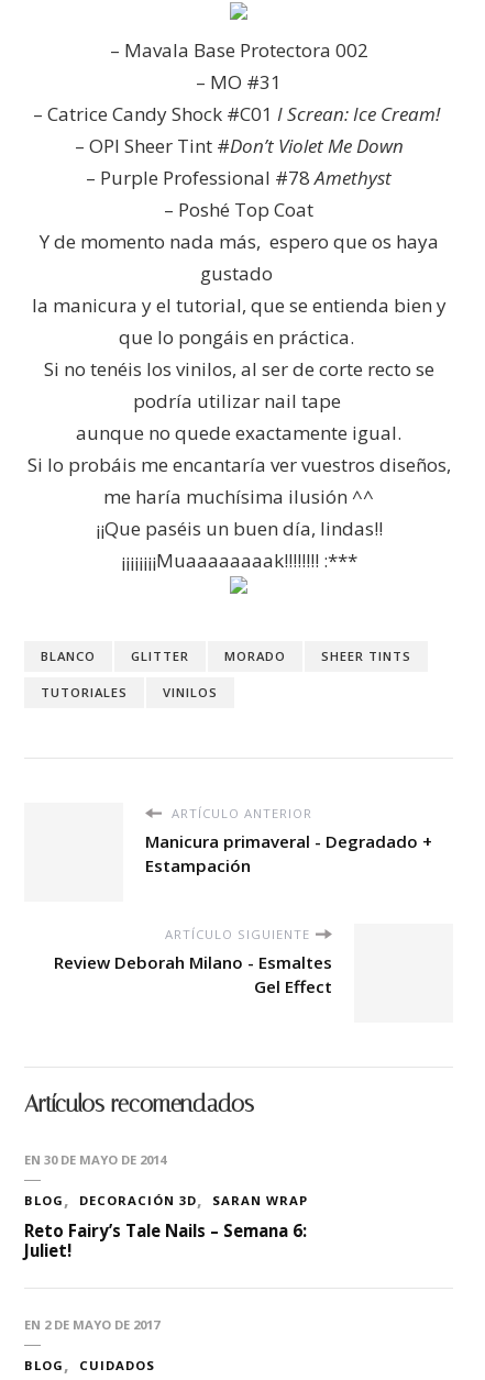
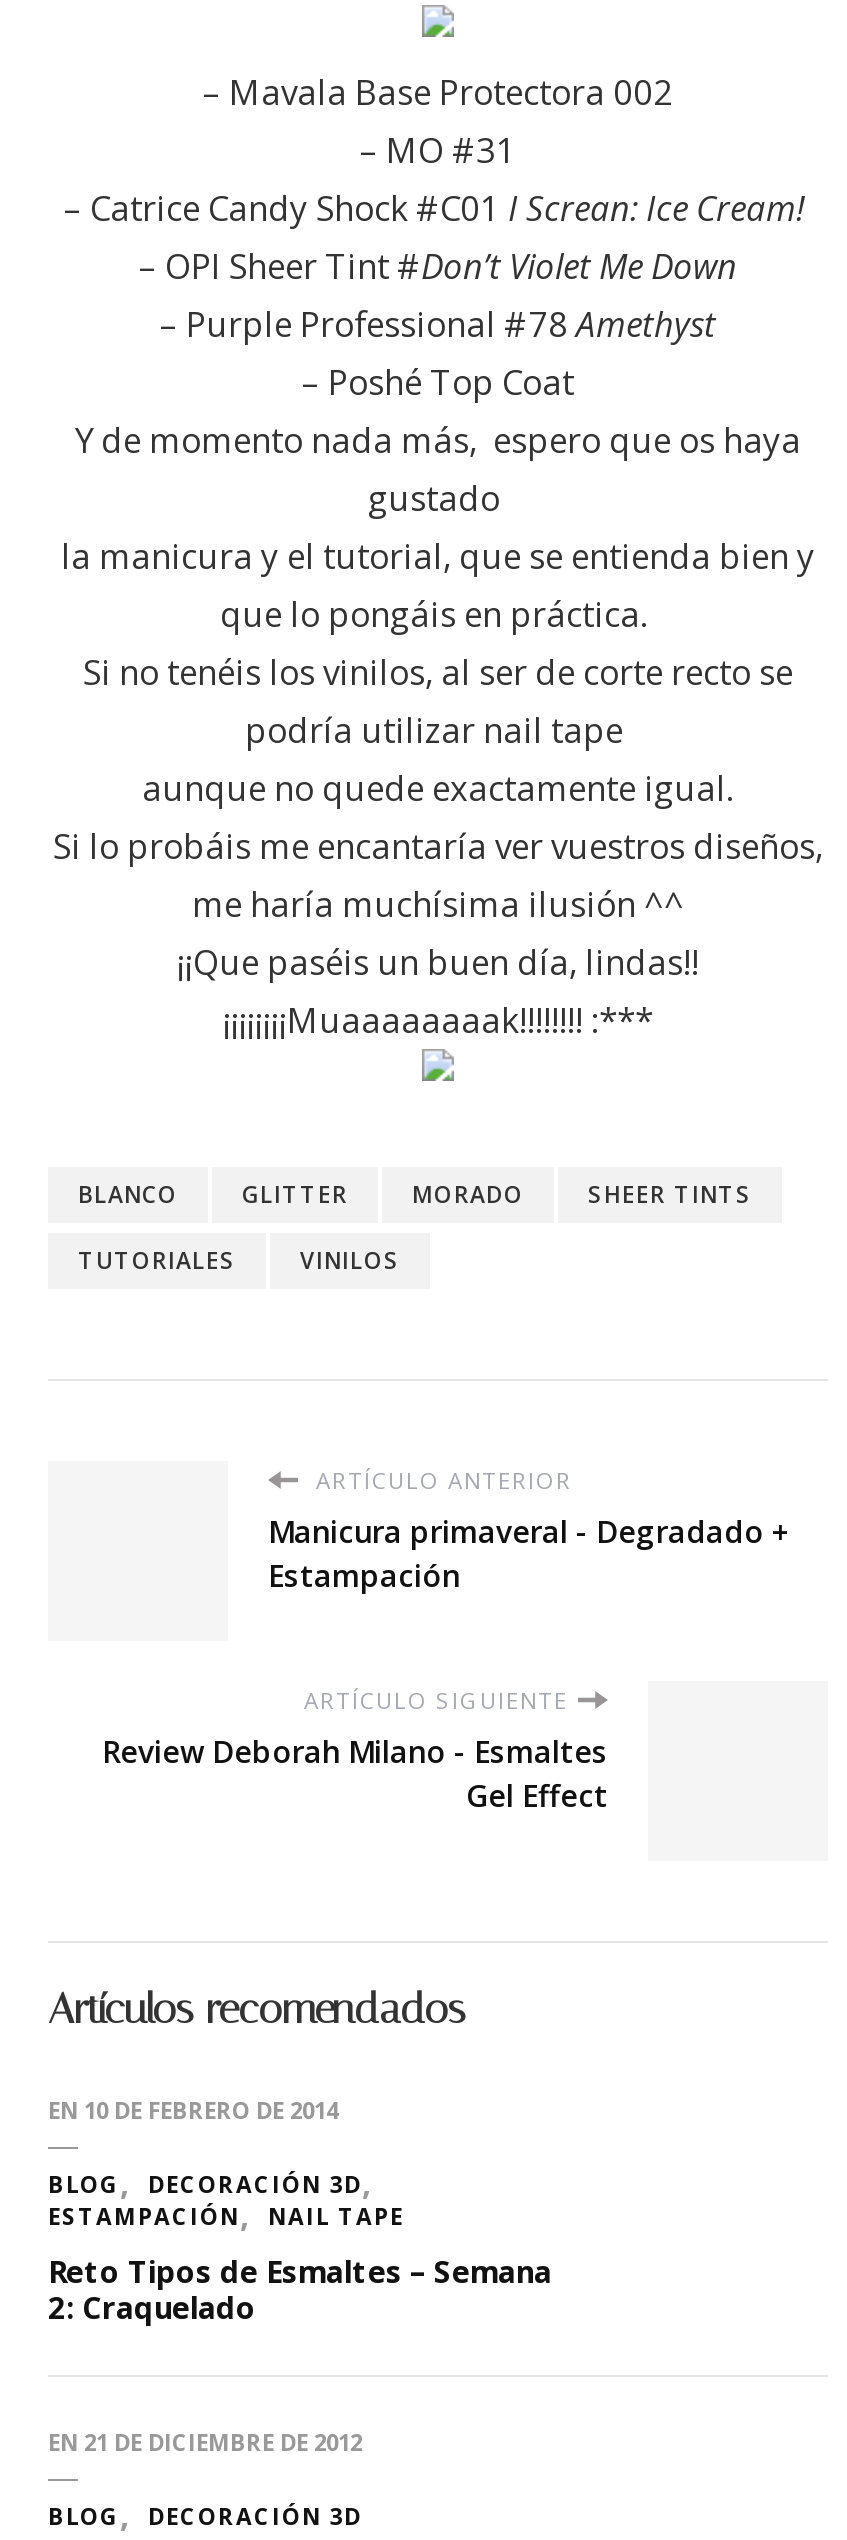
[24,1151,166,1168] EN 30 DE MAYO DE 2014 -> [48,2095,338,2125] EN 10 DE FEBRERO DE 2014
[212,1192,308,1208] SARAN WRAP -> [48,2201,404,2231] ESTAMPACIÓN | NAIL TAPE
[24,1219,307,1261] Reto Fairy’s Tale Nails – Semana 6: | Juliet! -> [48,2251,552,2327] Reto Tipos de Esmaltes – Semana | 2: Craquelado
[24,1316,159,1333] EN 2 DE MAYO DE 2017 -> [48,2427,362,2457] EN 21 DE DICIEMBRE DE 2012
[79,1357,155,1373] CUIDADOS -> [148,2501,362,2531] DECORACIÓN 3D

